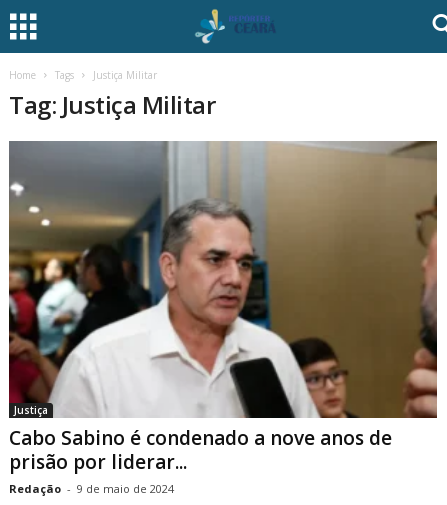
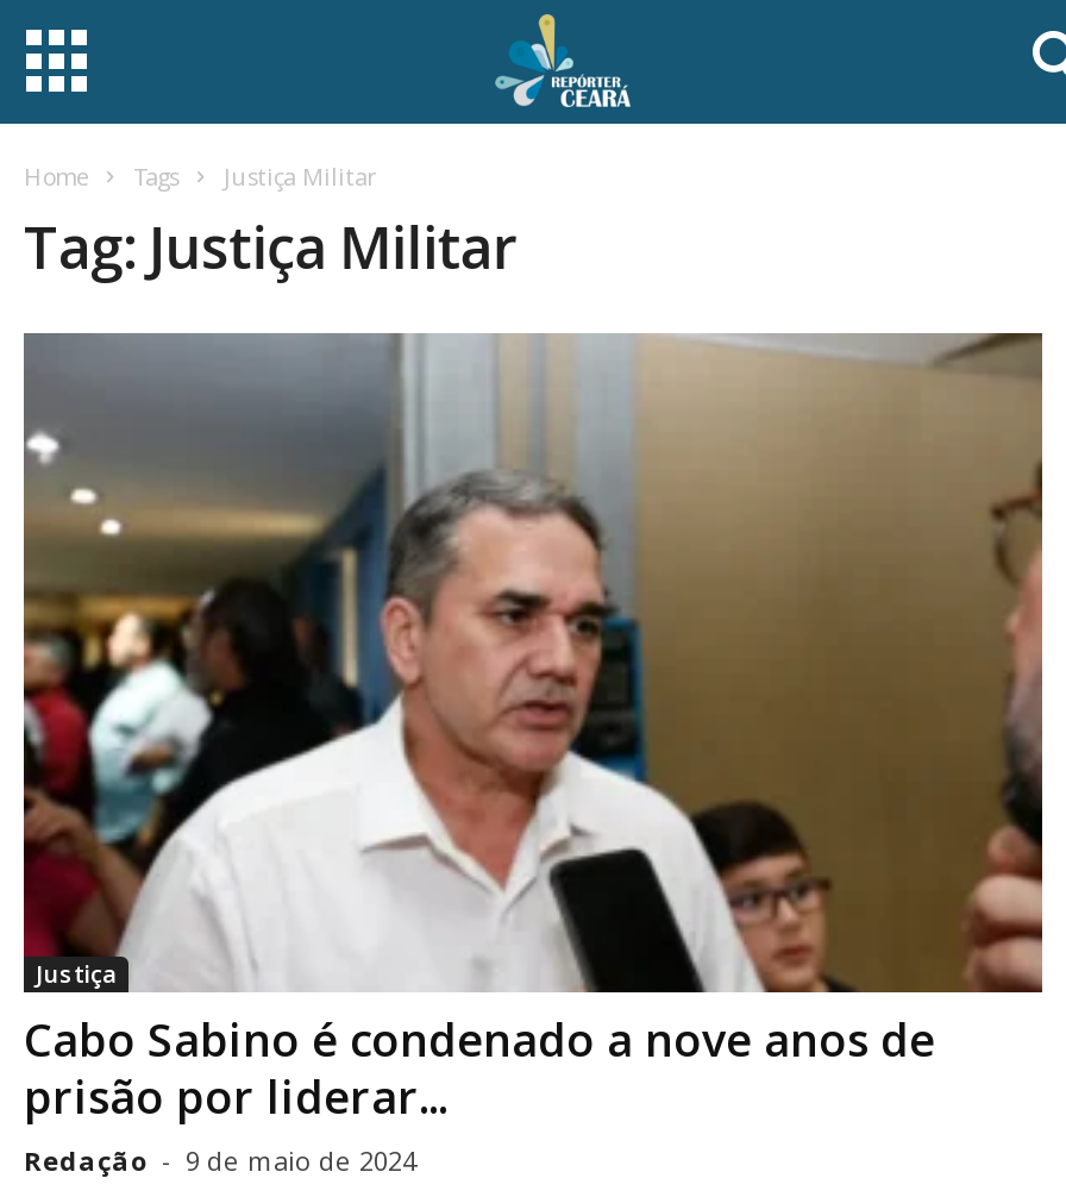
[195,7,264,46] [image] -> [469,12,633,109] [image]

